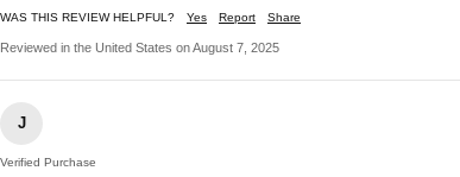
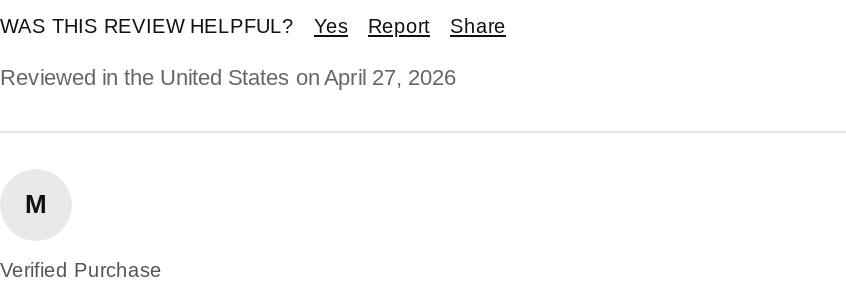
[0,40,279,55] Reviewed in the United States on August 7, 2025 -> [0,65,456,89] Reviewed in the United States on April 27, 2026
[17,114,26,132] J -> [25,189,47,219] M

